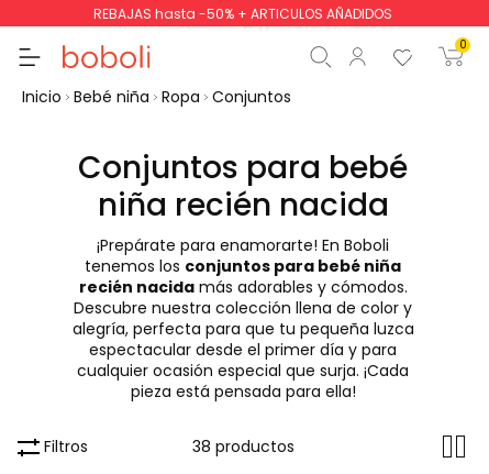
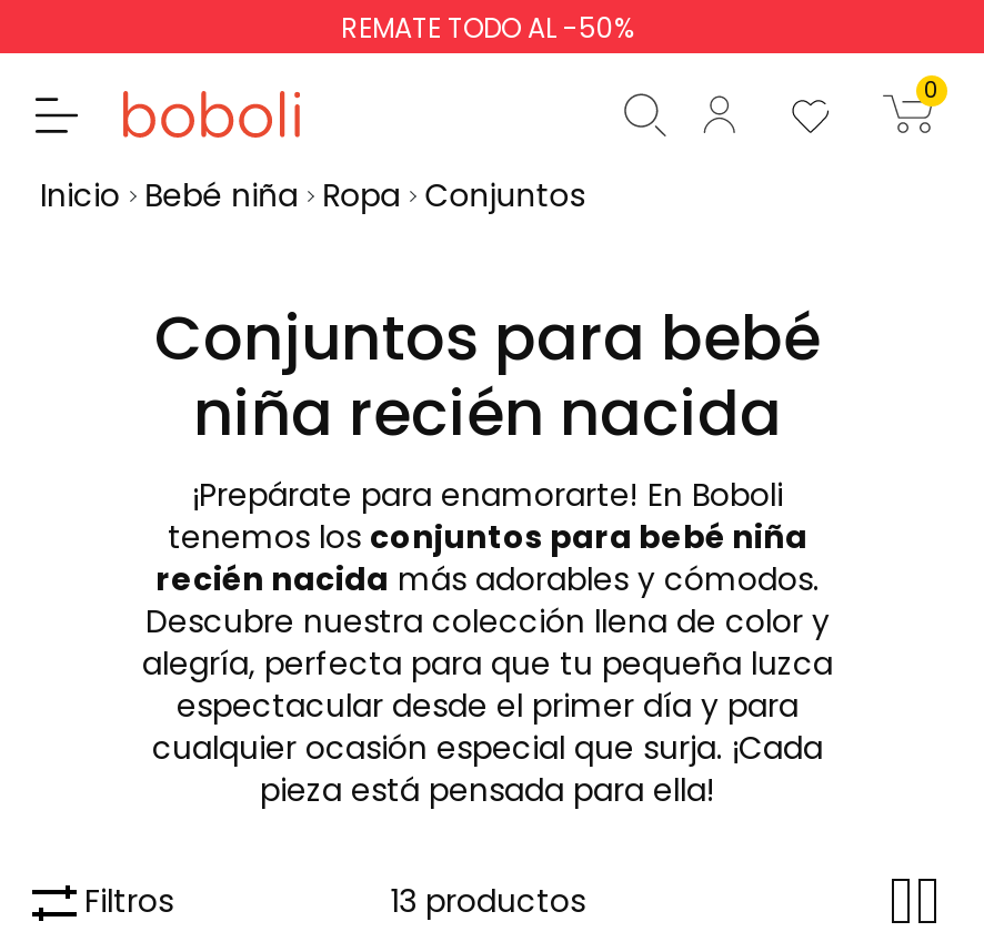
[93,4,392,23] REBAJAS hasta -50% + ARTICULOS AÑADIDOS -> [341,9,634,47] REMATE TODO AL -50%
[192,435,294,457] 38 productos -> [390,879,585,923] 13 productos

